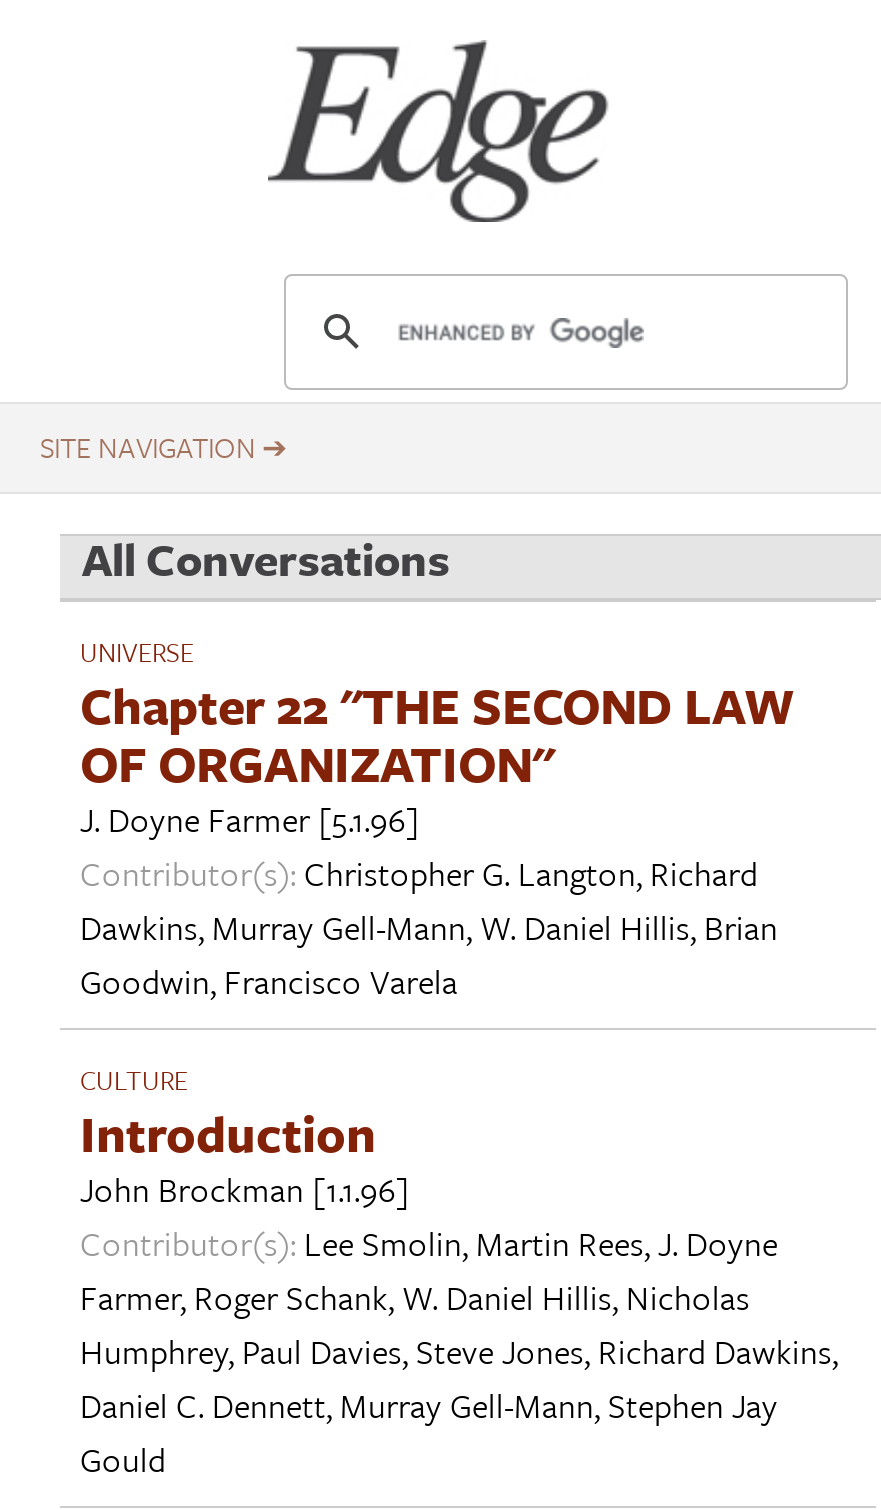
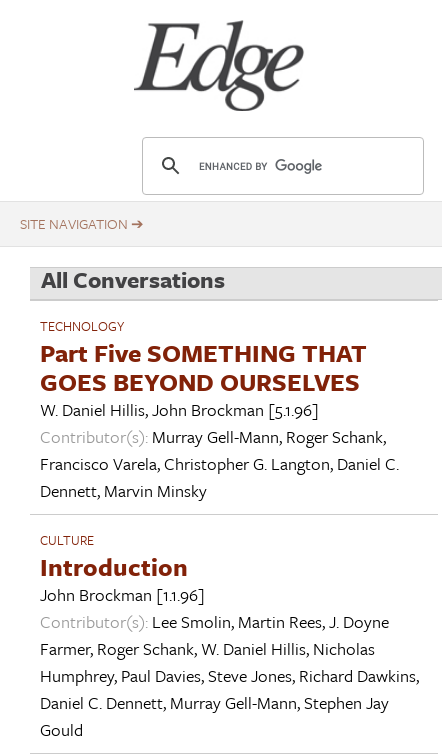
[80,631,794,1005] UNIVERSE | Chapter 22 "THE SECOND LAW | OF ORGANIZATION" | J. Doyne Farmer [5.1.96] | Contributor(s): Christopher G. Langton, Richard | Dawkins, Murray Gell-Mann, W. Daniel Hillis, Brian | Goodwin, Francisco Varela -> [40,316,399,503] TECHNOLOGY | Part Five SOMETHING THAT | GOES BEYOND OURSELVES | W. Daniel Hillis,John Brockman [5.1.96] | Contributor(s): Murray Gell-Mann, Roger Schank, | Francisco Varela, Christopher G. Langton, Daniel C. | Dennett, Marvin Minsky

